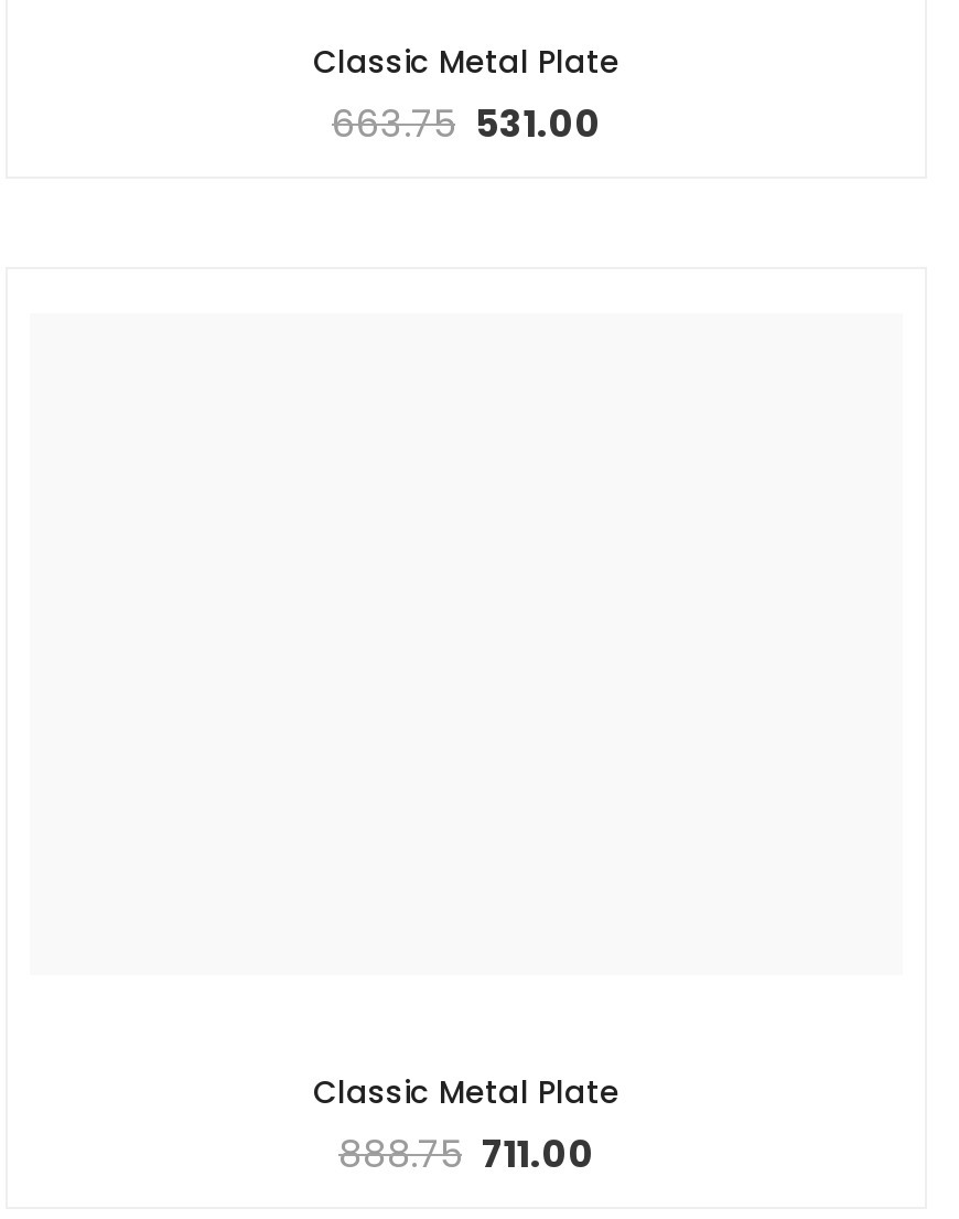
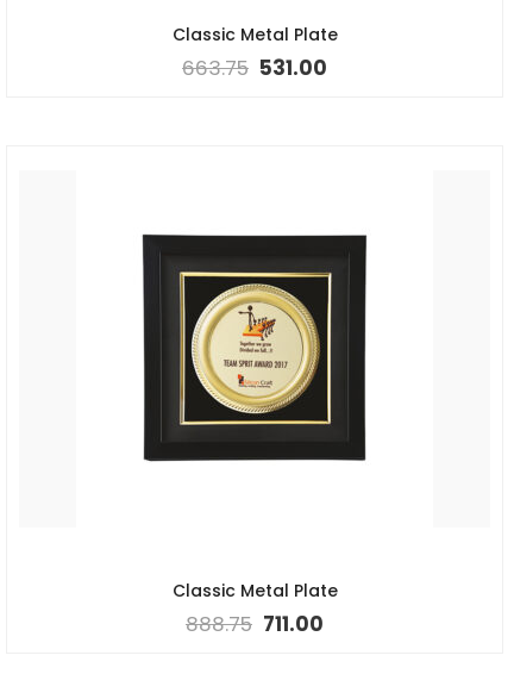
none -> [142,233,368,462] [image]

